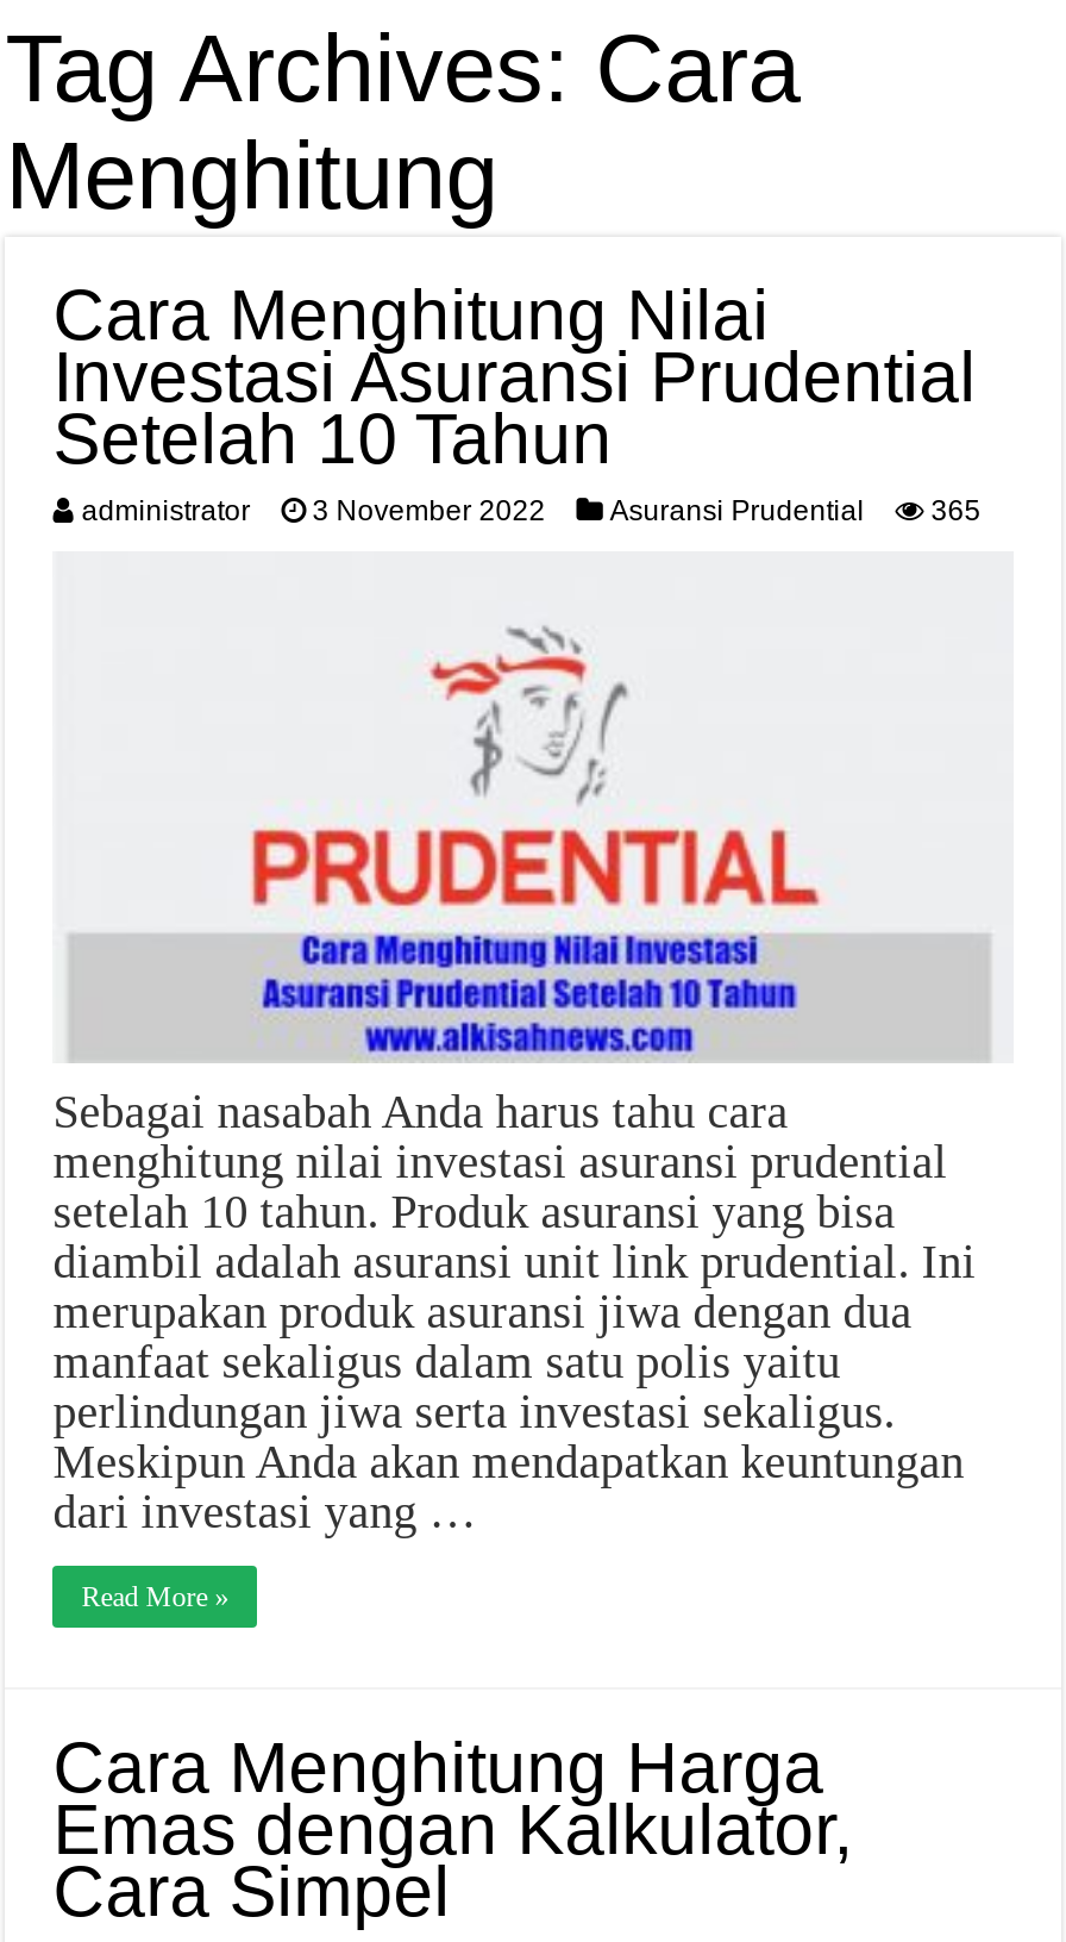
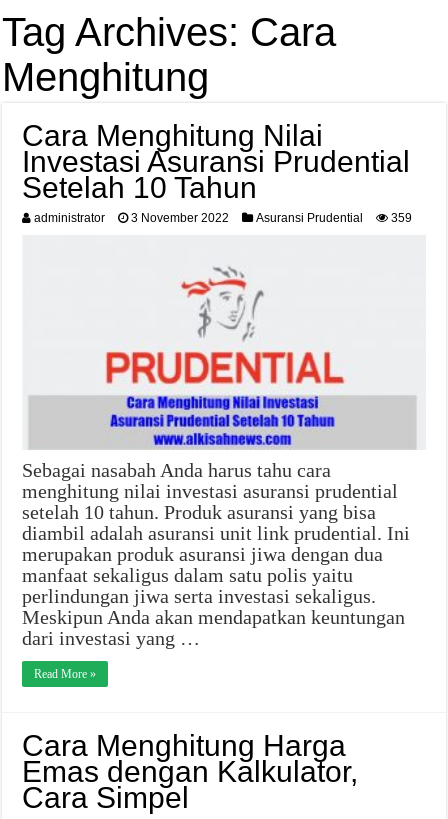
[81,494,981,527] administrator 3 November 2022 Asuransi Prudential 365 -> [34,211,412,225] administrator 3 November 2022 Asuransi Prudential 359

